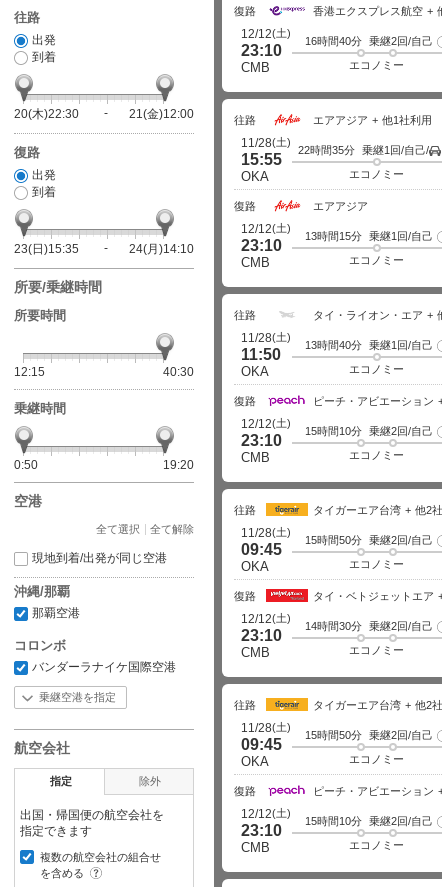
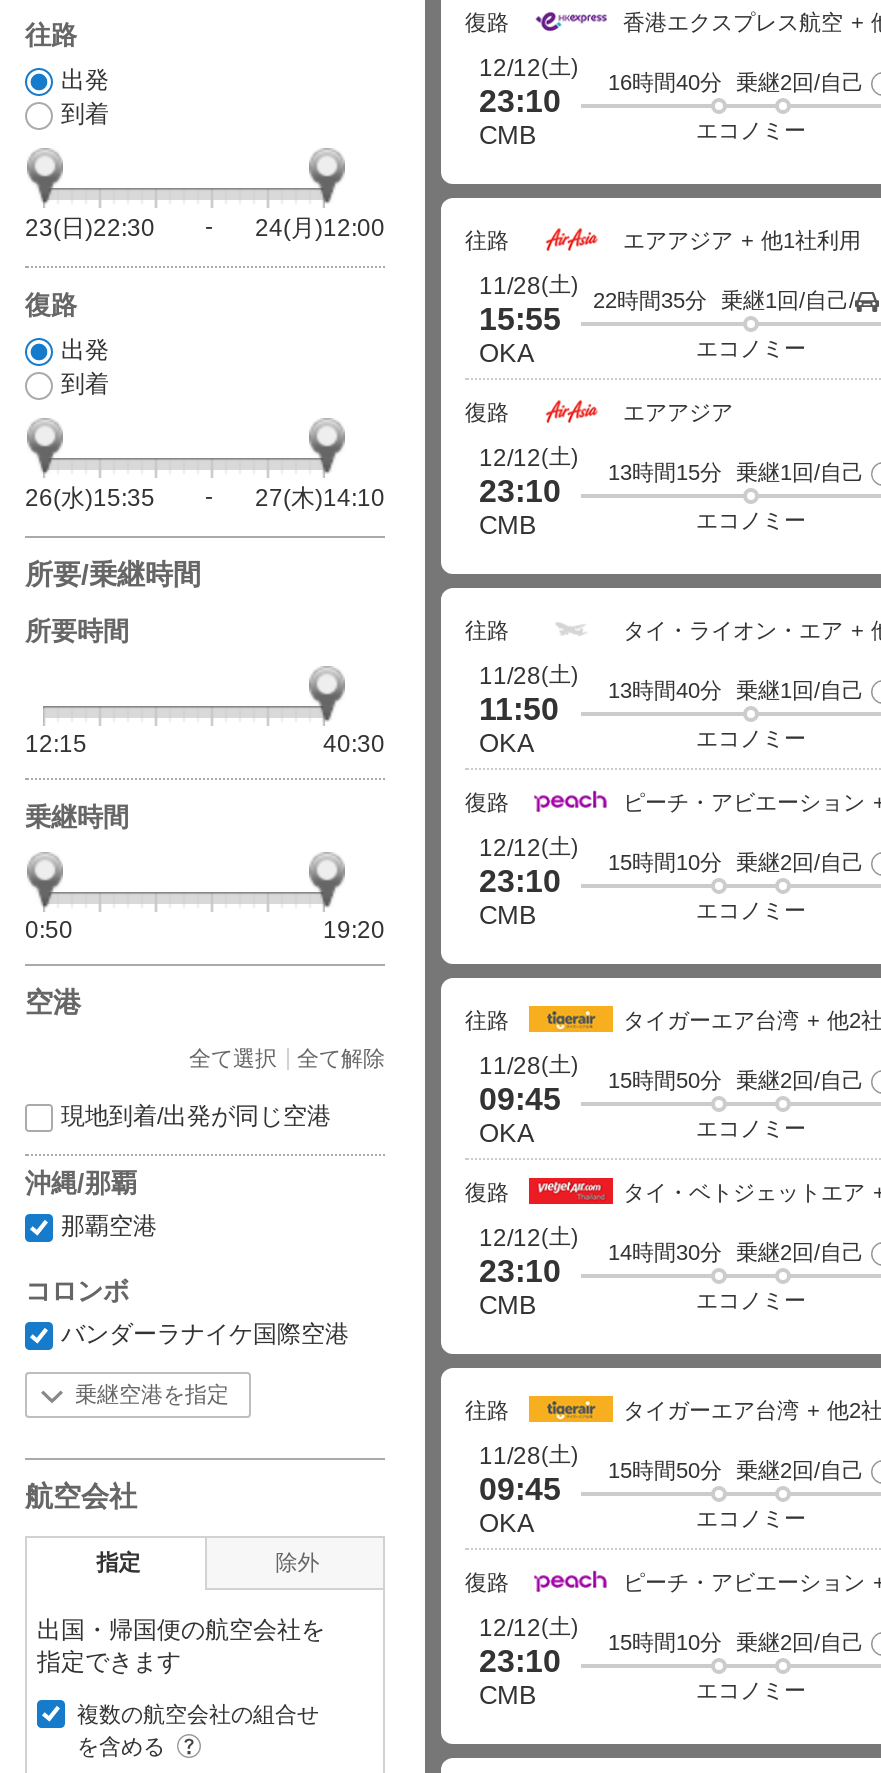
[14,107,194,121] 20(木)22:30 | 21(金)12:00 -> [25,214,385,242] 23(日)22:30 | 24(月)12:00
[14,242,194,256] 23(日)15:35 | 24(月)14:10 -> [25,484,385,512] 26(水)15:35 | 27(木)14:10

